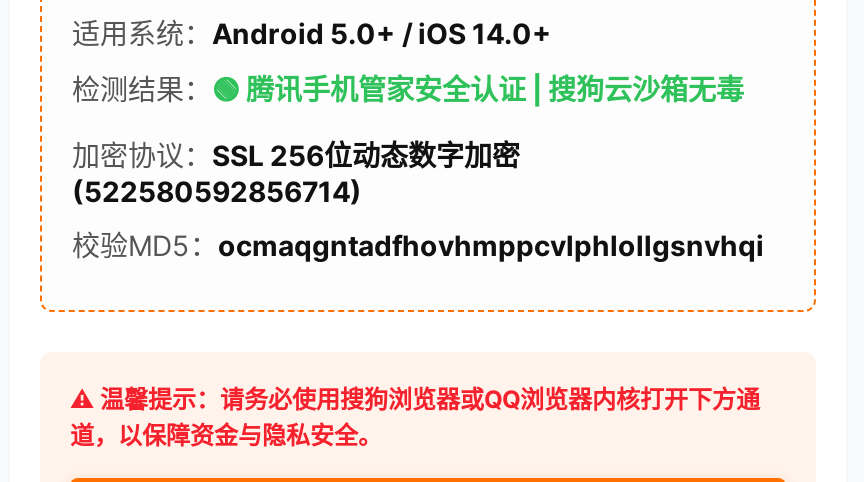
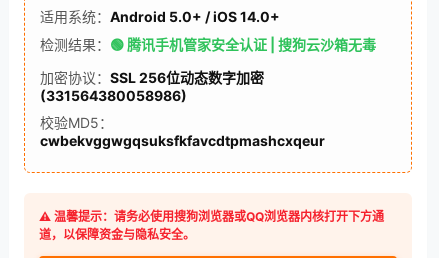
[72,174,362,208] (522580592856714) -> [40,87,187,104] (331564380058986)
[72,228,764,262] 校验MD5：ocmaqgntadfhovhmppcvlphlollgsnvhqi -> [40,114,325,149] 校验MD5： | cwbekvggwgqsuksfkfavcdtpmashcxqeur

